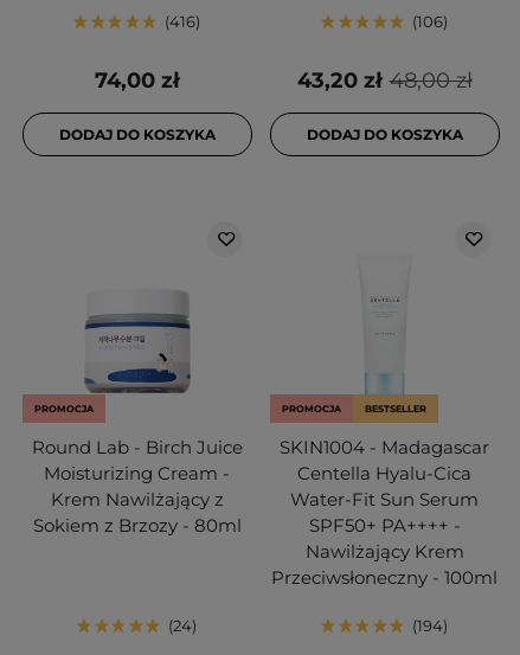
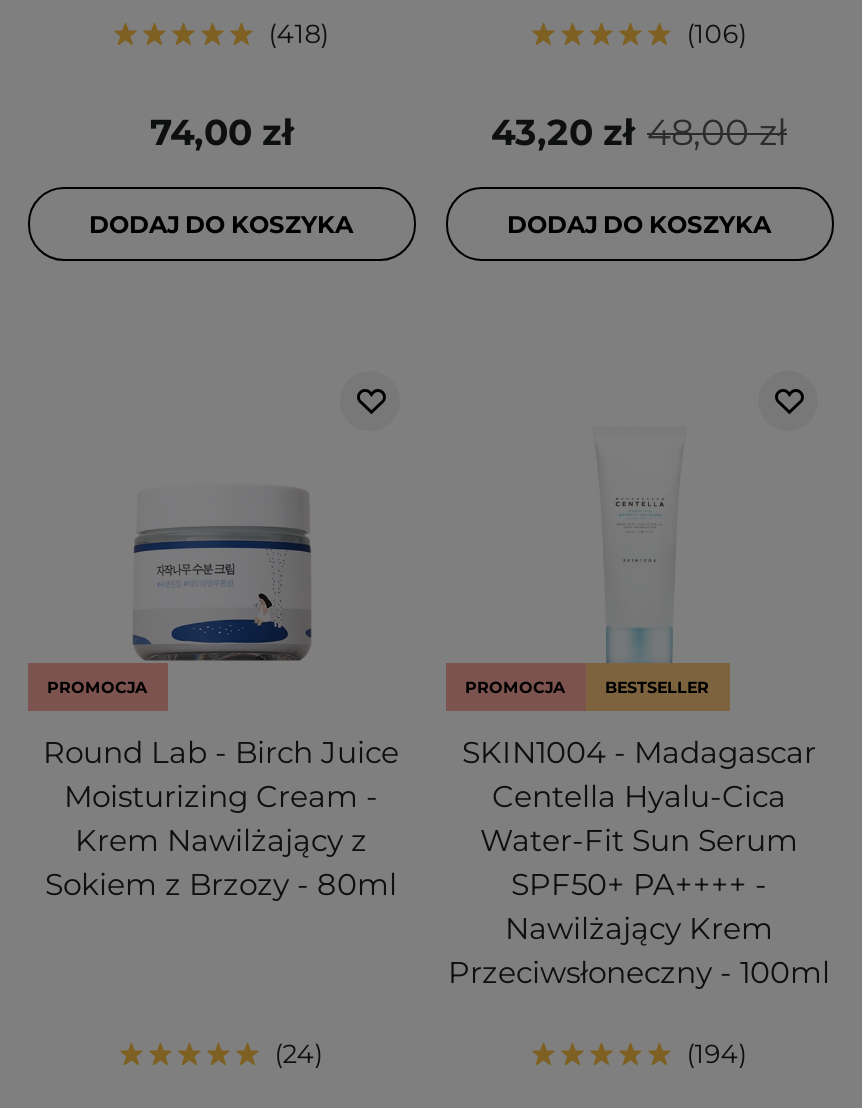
[170,12,196,31] 416 -> [276,18,320,50] 418

